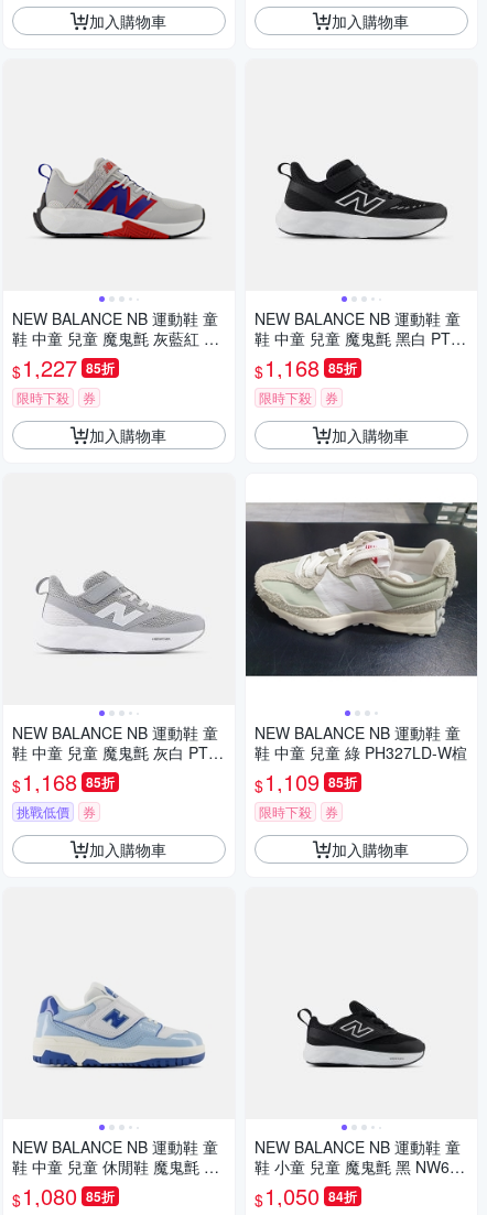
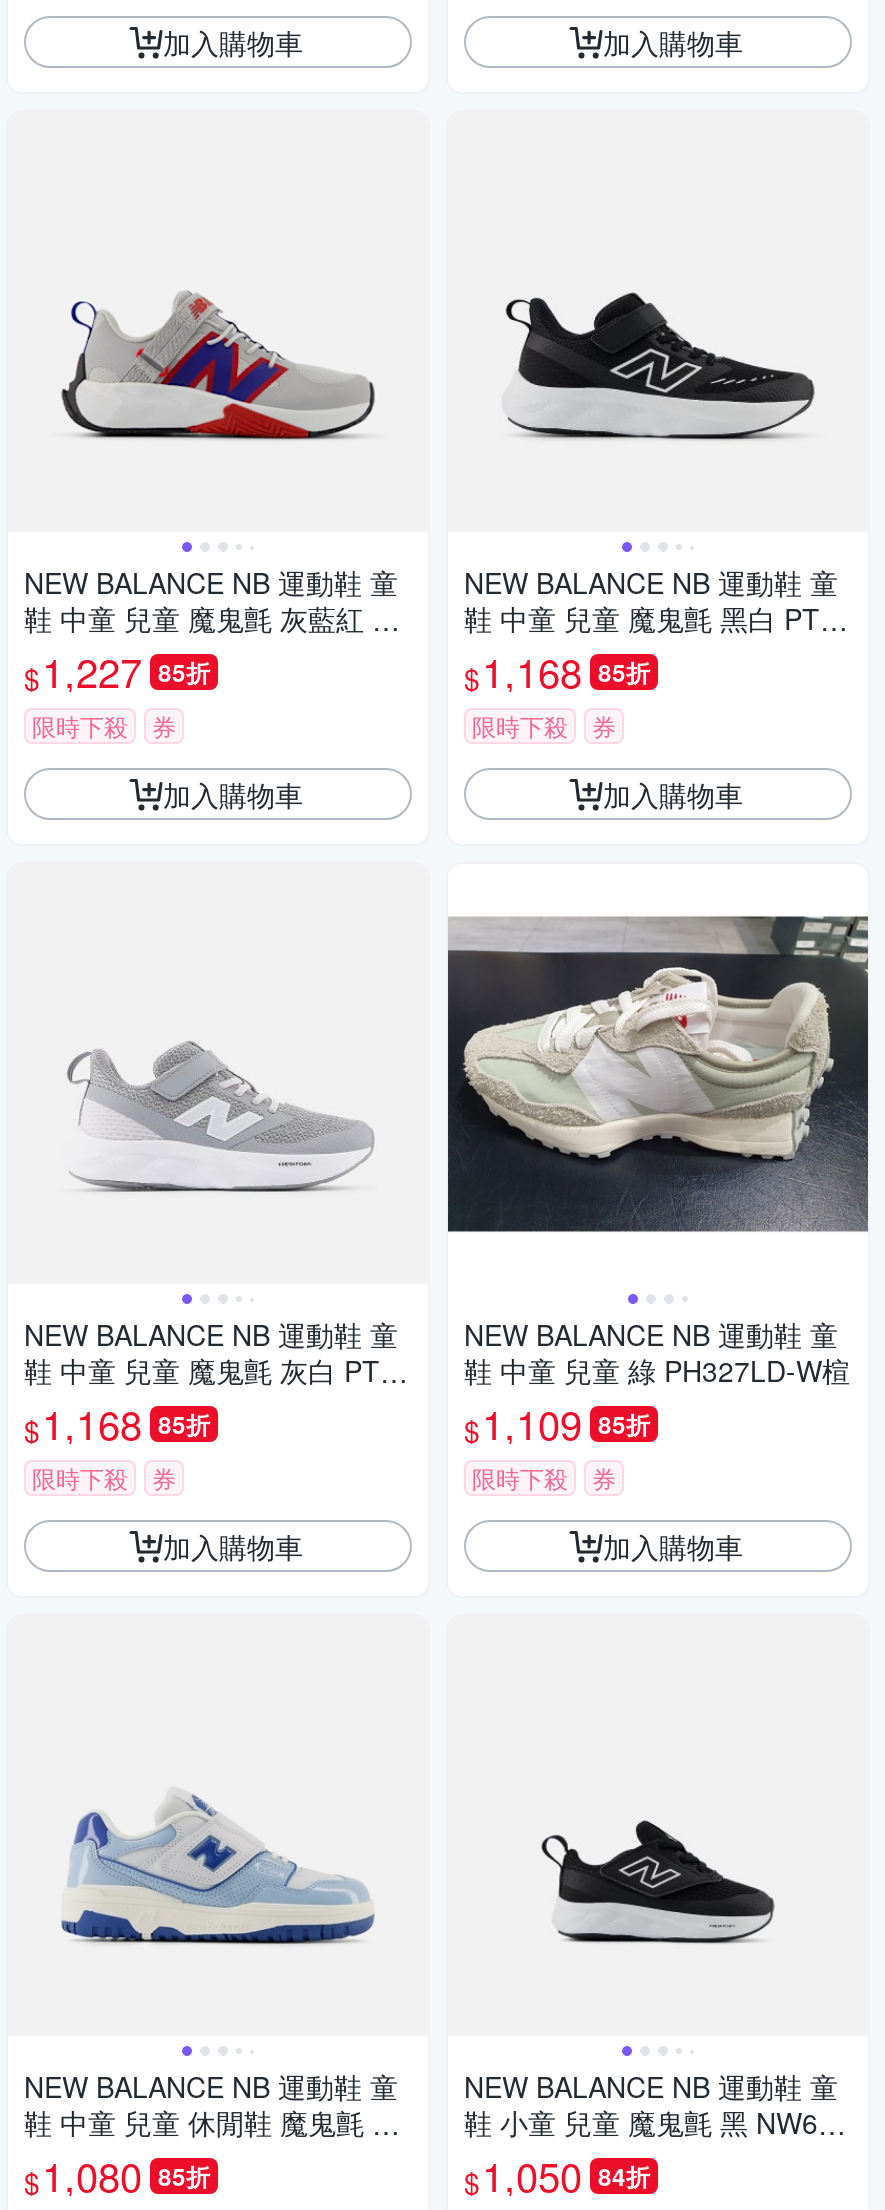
[17,802,69,821] 挑戰低價 -> [32,1461,128,1495] 限時下殺

